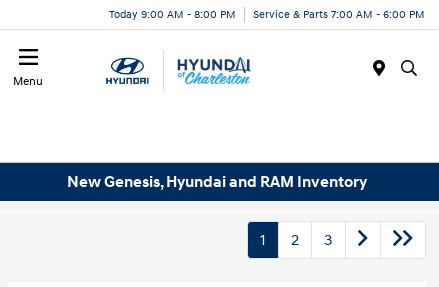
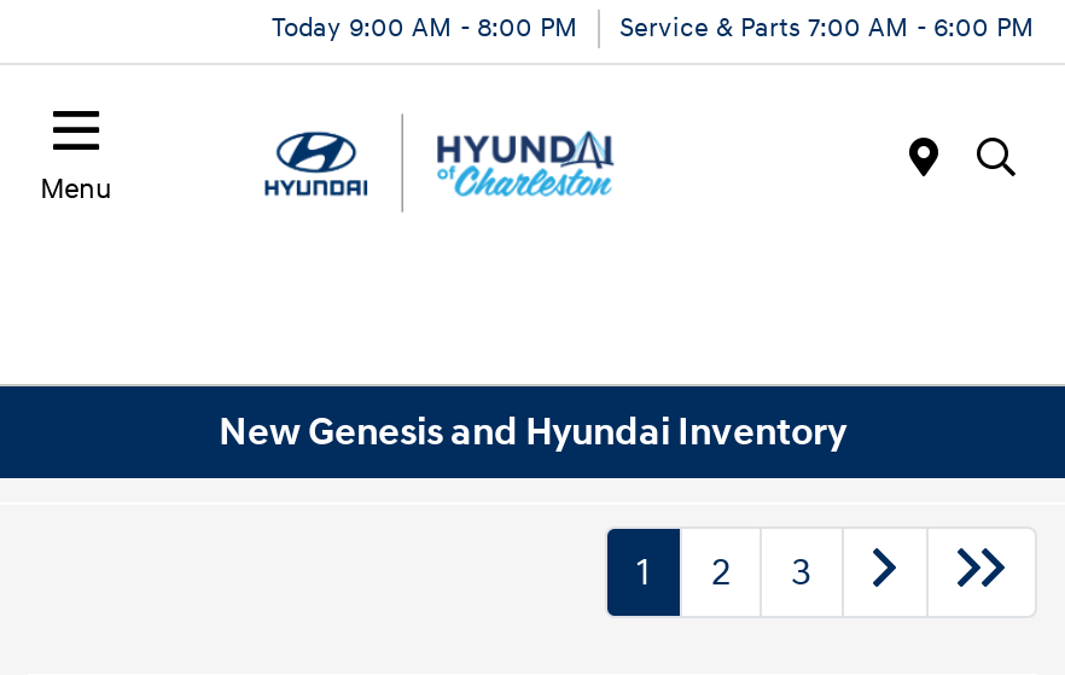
[67,172,367,192] New Genesis, Hyundai and RAM Inventory -> [219,407,846,455] New Genesis and Hyundai Inventory

